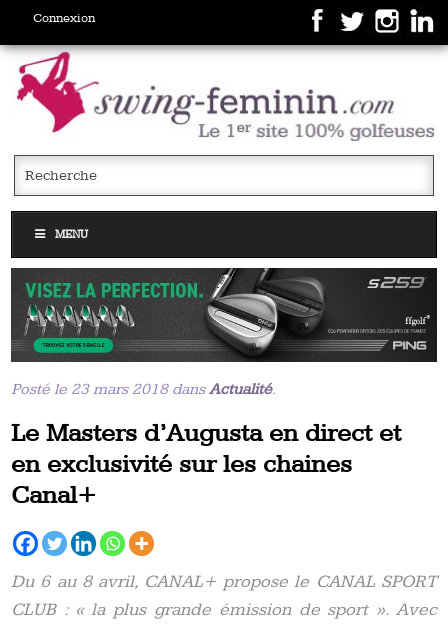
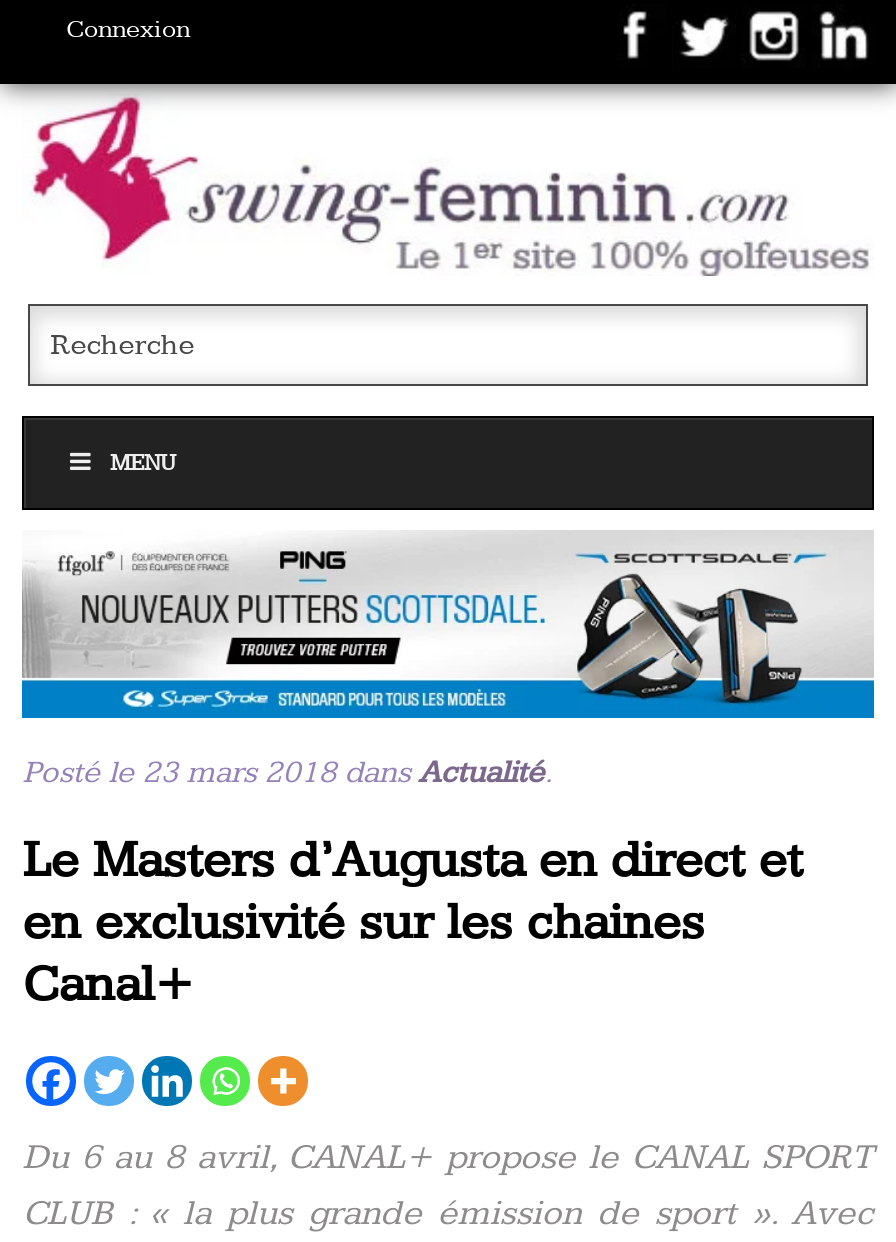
[10,267,438,363] [image] -> [20,530,876,720] [image]

